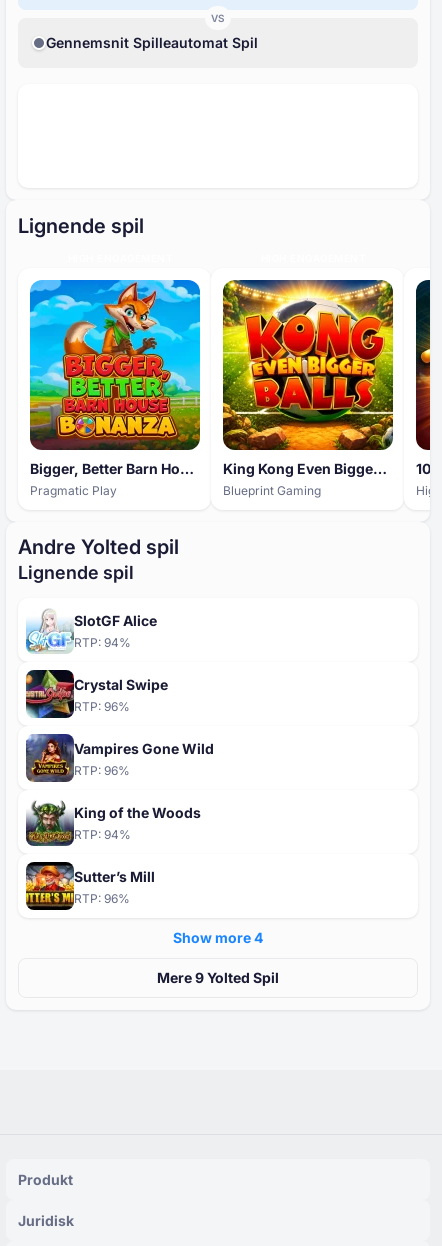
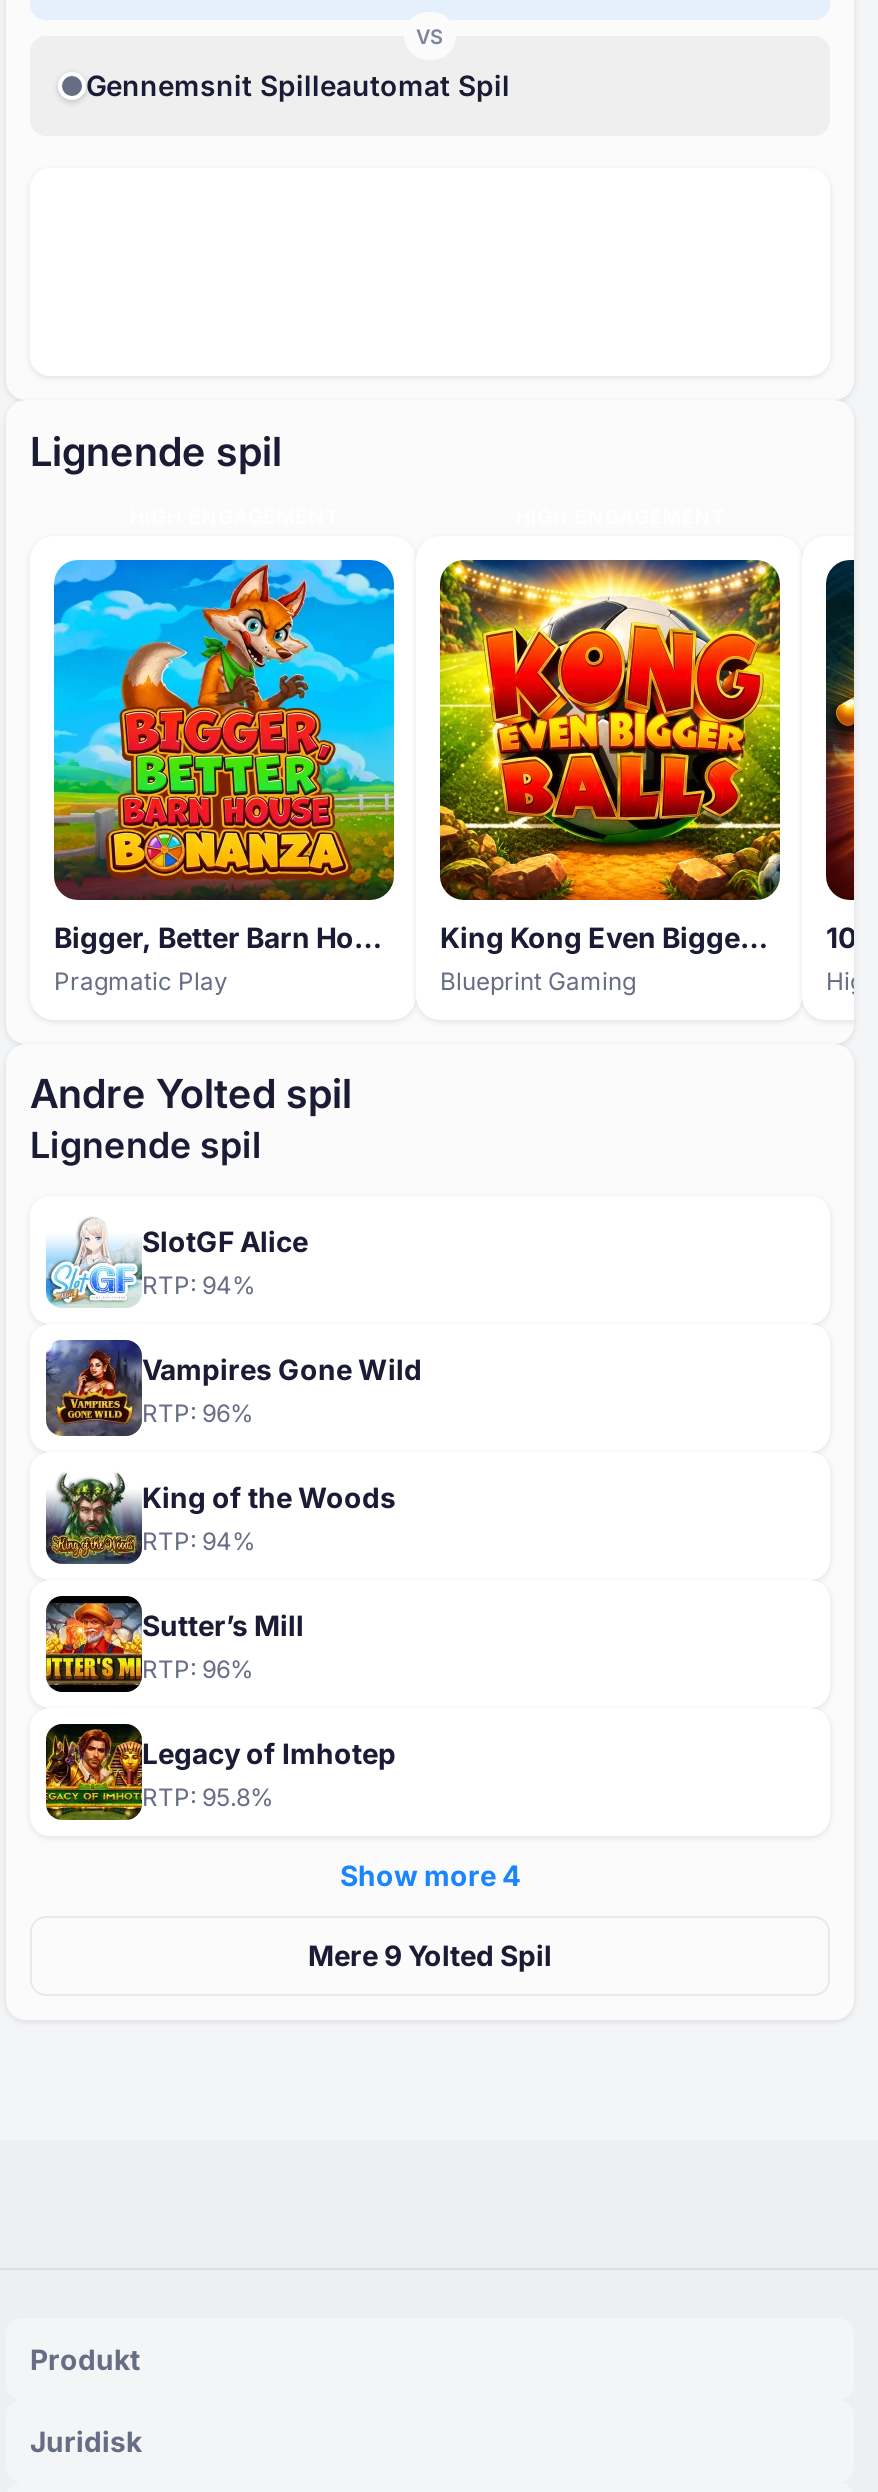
[25,669,168,718] [image] | Crystal Swipe | RTP: 96% -> none
moved [24,732,214,906] -> [42,1336,422,1684]: [image] | Vampires Gone Wild | RTP: 96% | King of the Woods | RTP: 94% | Sutter’s Mill | RTP: 96%
none -> [44,1732,396,1822] [image] | Legacy of Imhotep | RTP: 95.8%

